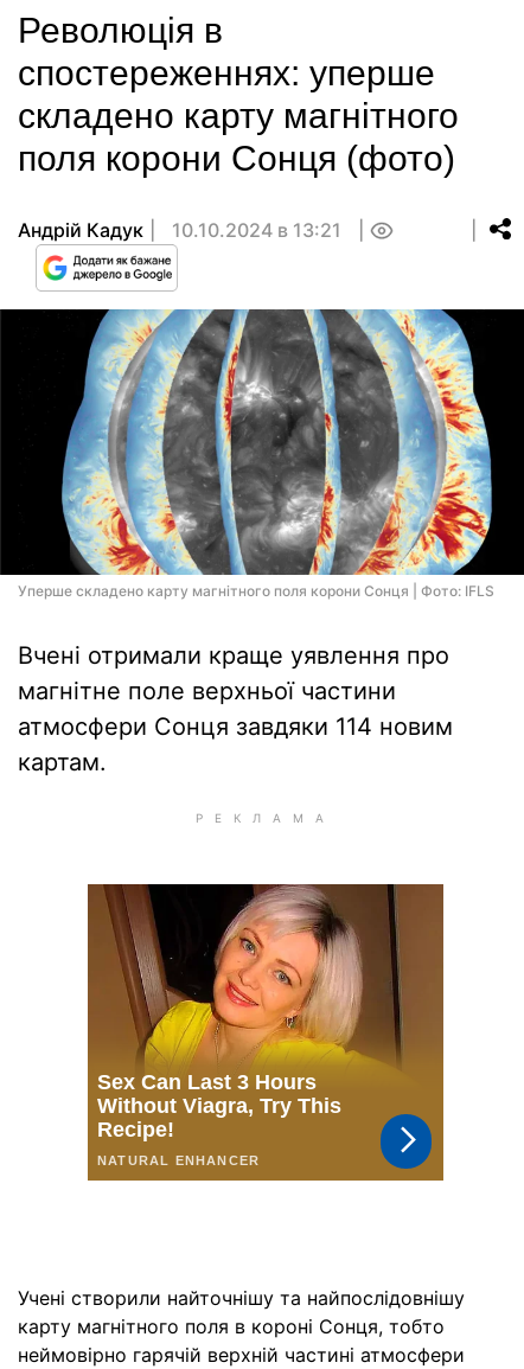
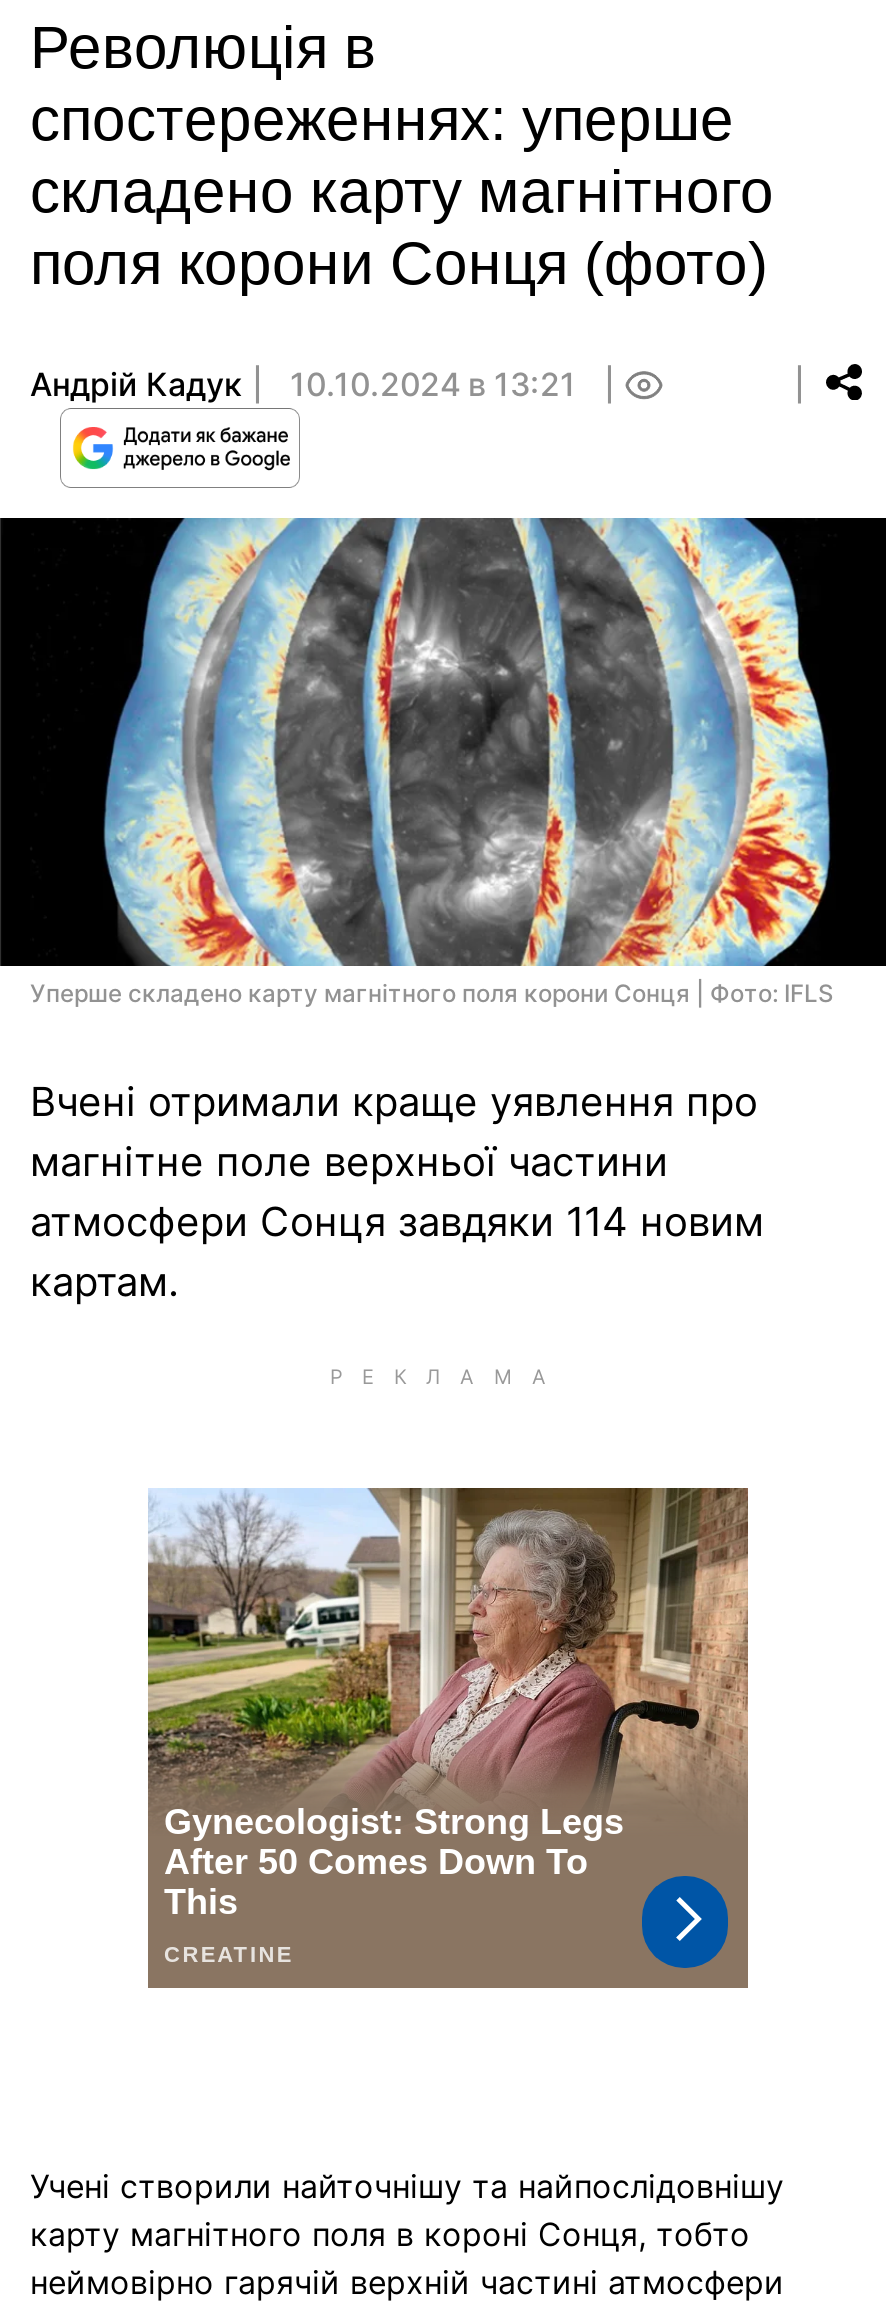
[87,883,443,1181] [image] -> [146,1486,748,1988] [image]

